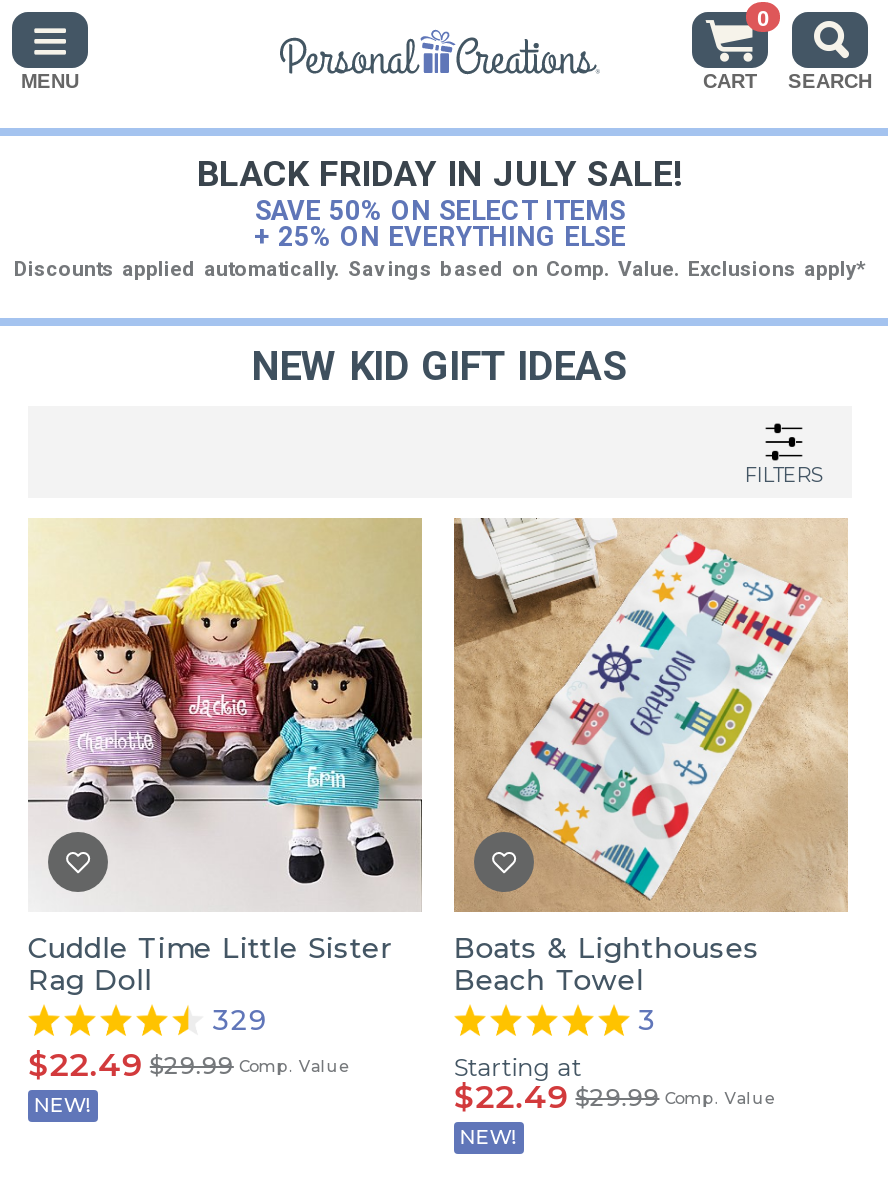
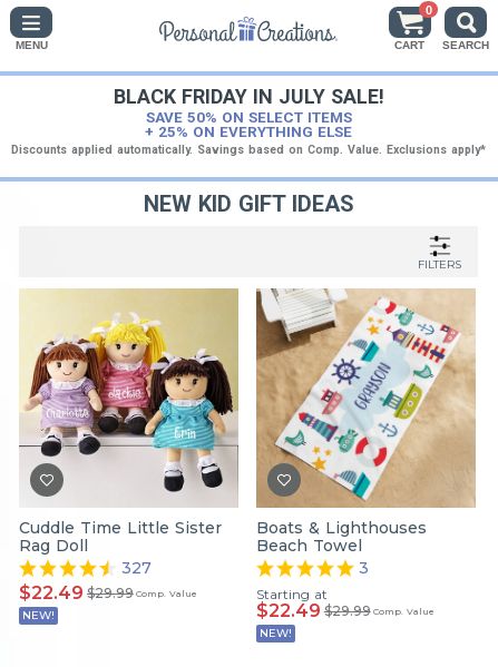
[213,1001,267,1037] 329 -> [122,558,152,578] 327

